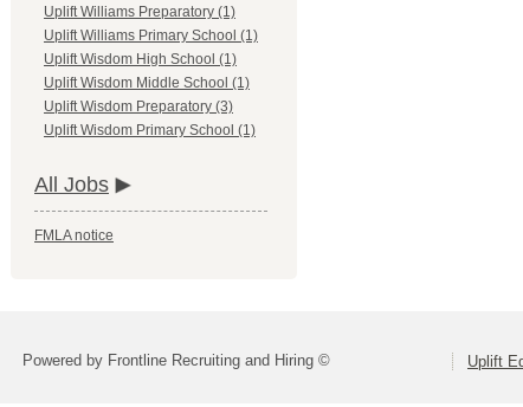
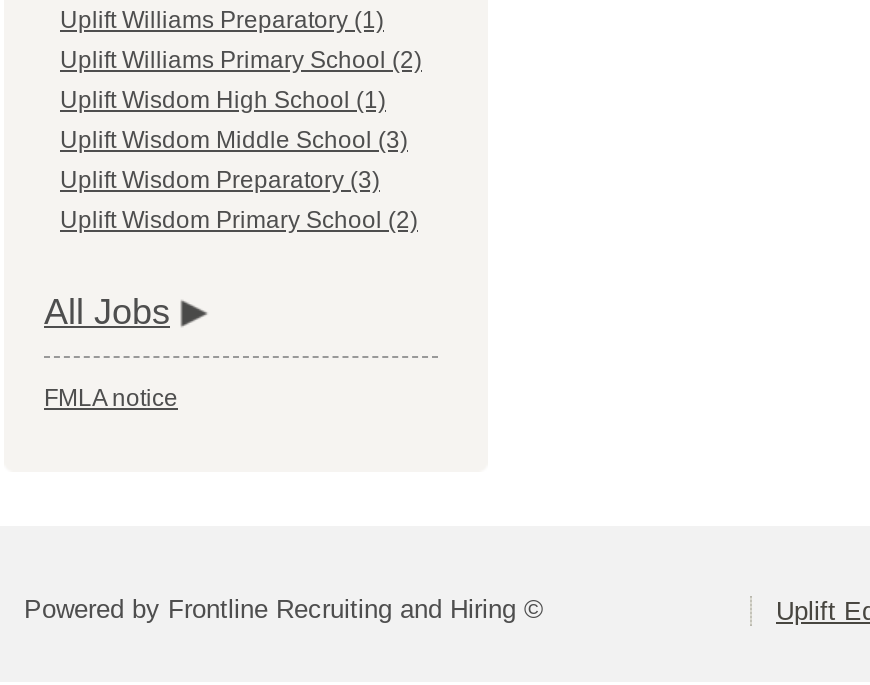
[44,28,258,44] Uplift Williams Primary School (1) -> [60,47,422,75] Uplift Williams Primary School (2)
[44,75,250,91] Uplift Wisdom Middle School (1) -> [60,127,408,155] Uplift Wisdom Middle School (3)
[44,122,256,139] Uplift Wisdom Primary School (1) -> [60,207,418,235] Uplift Wisdom Primary School (2)

